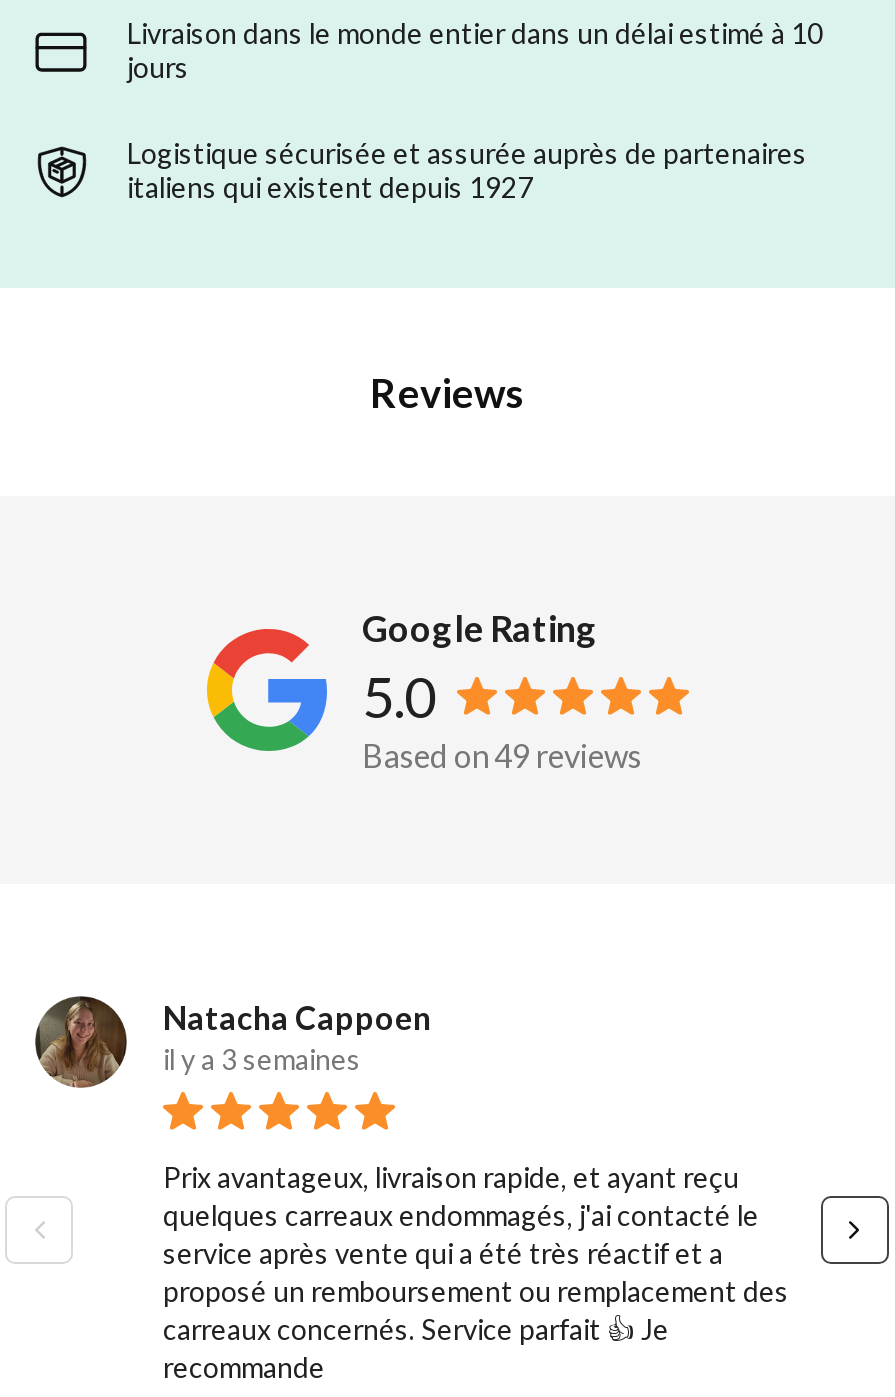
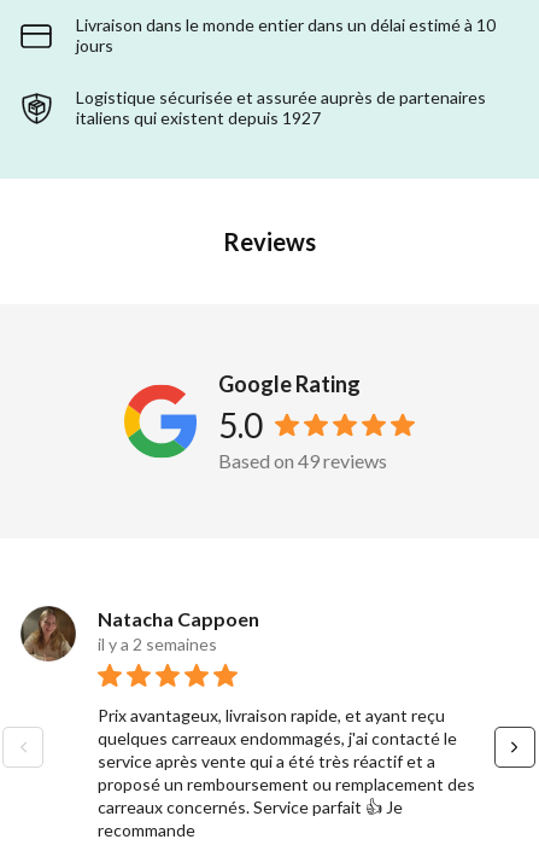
[163,1042,361,1076] il y a 3 semaines -> [98,634,217,654] il y a 2 semaines

